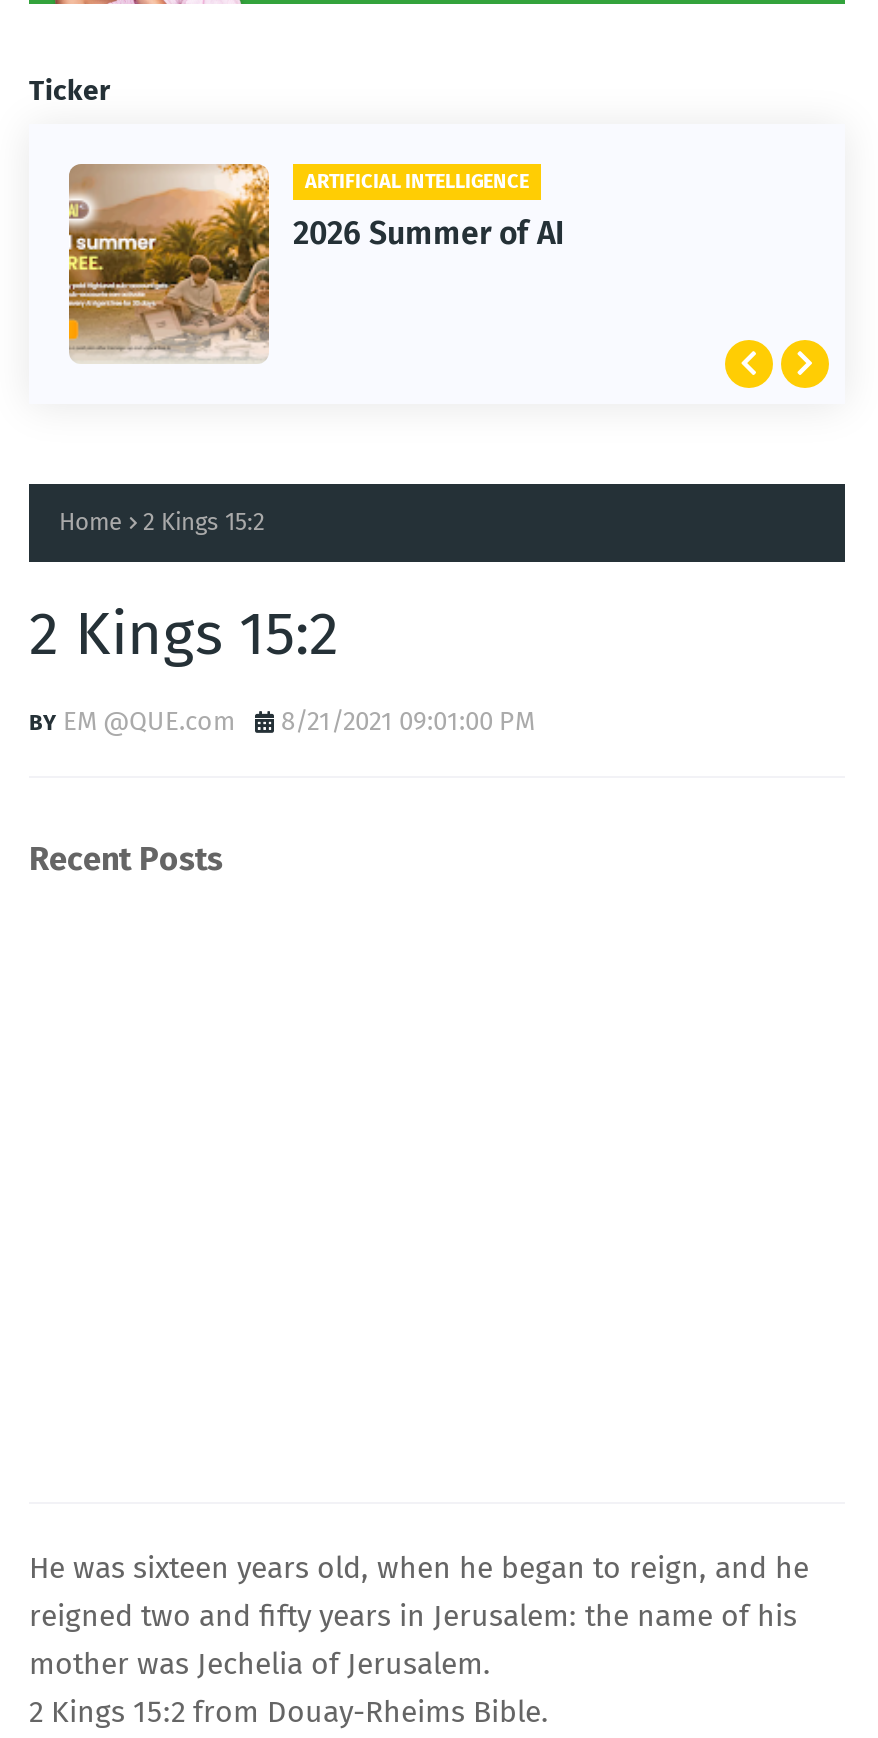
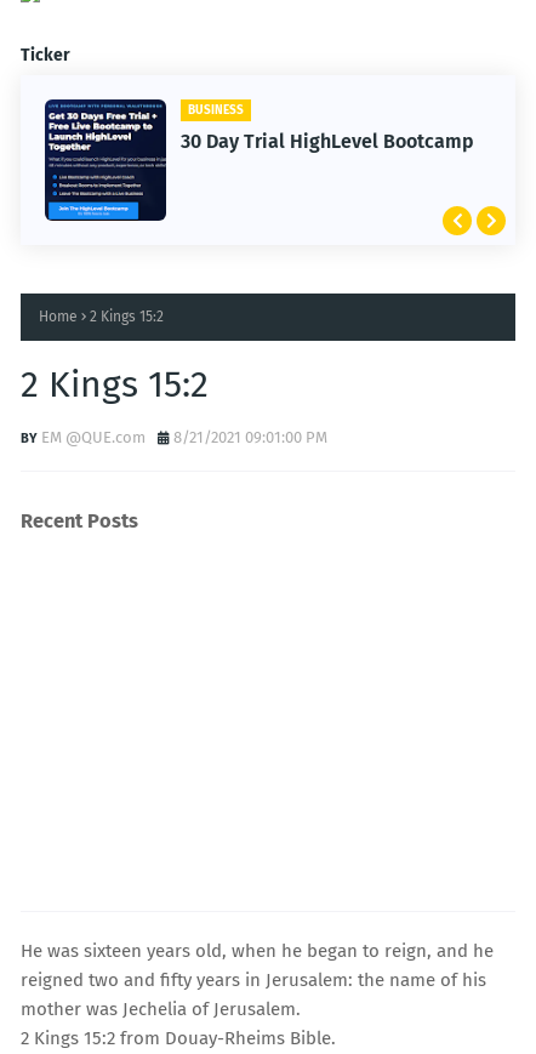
[67,162,565,364] [image] | 2026 Summer of AI -> [44,98,474,222] [image] | 30 Day Trial HighLevel Bootcamp
[305,170,529,194] ARTIFICIAL INTELLIGENCE -> [188,103,244,118] BUSINESS

